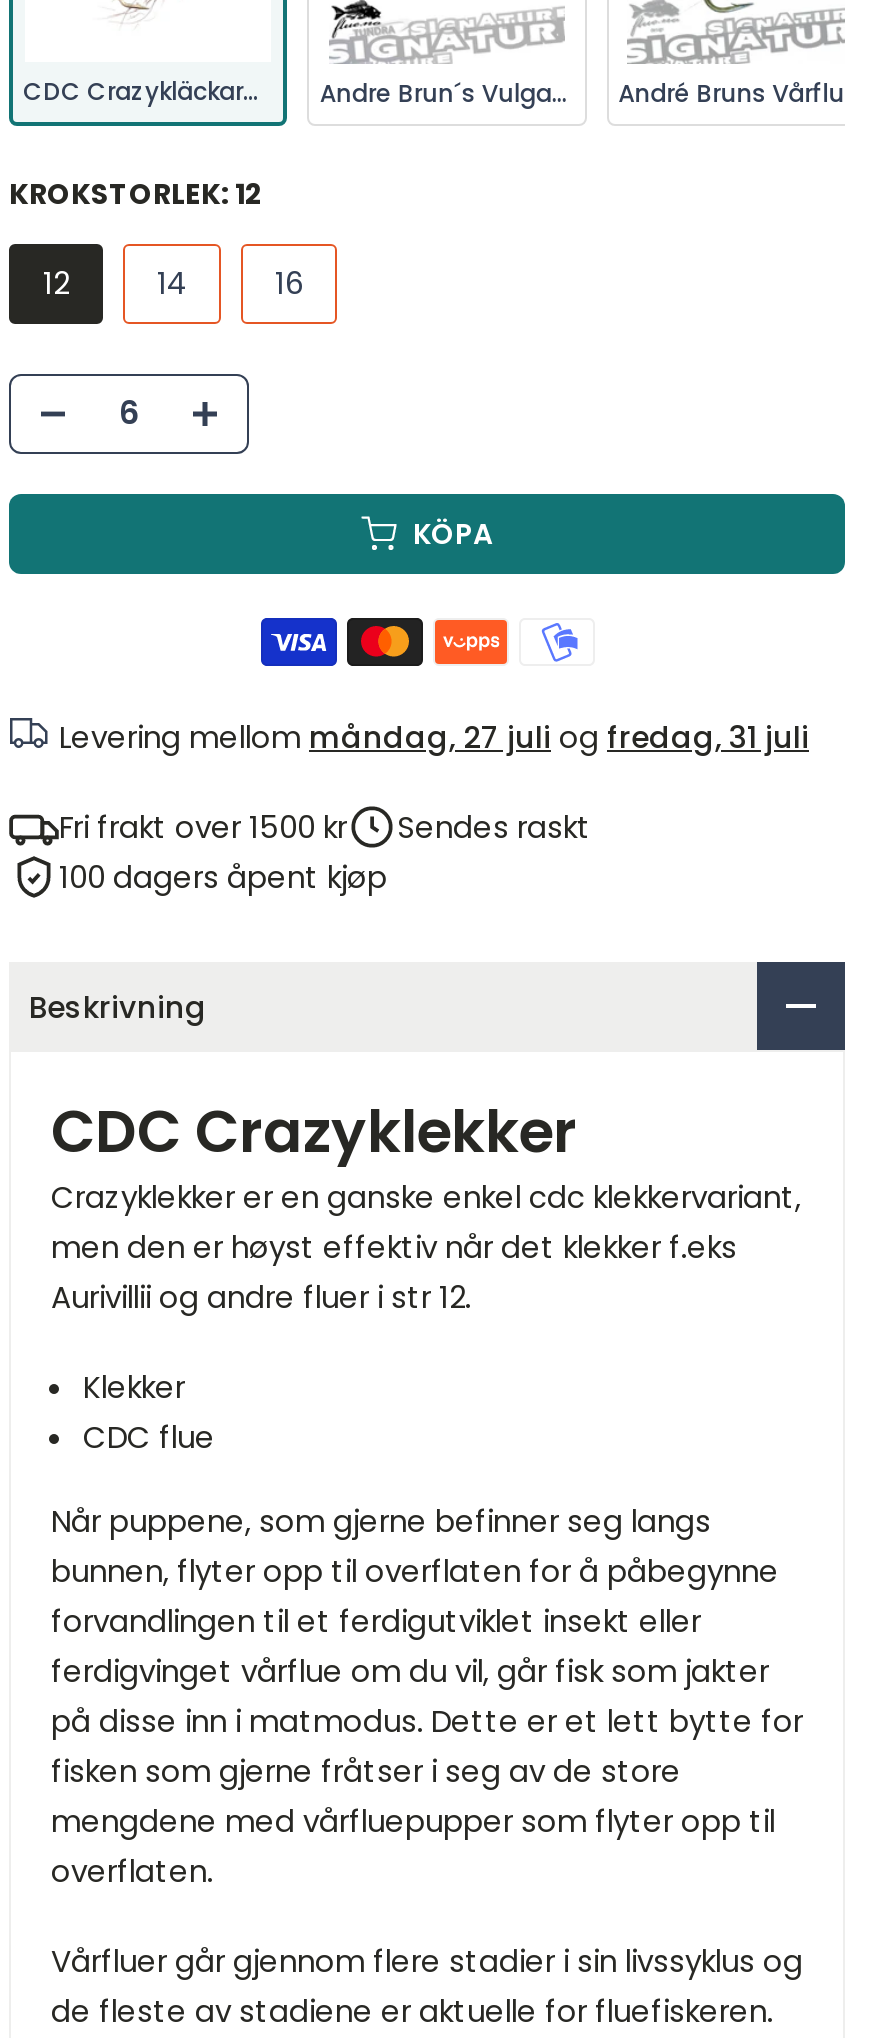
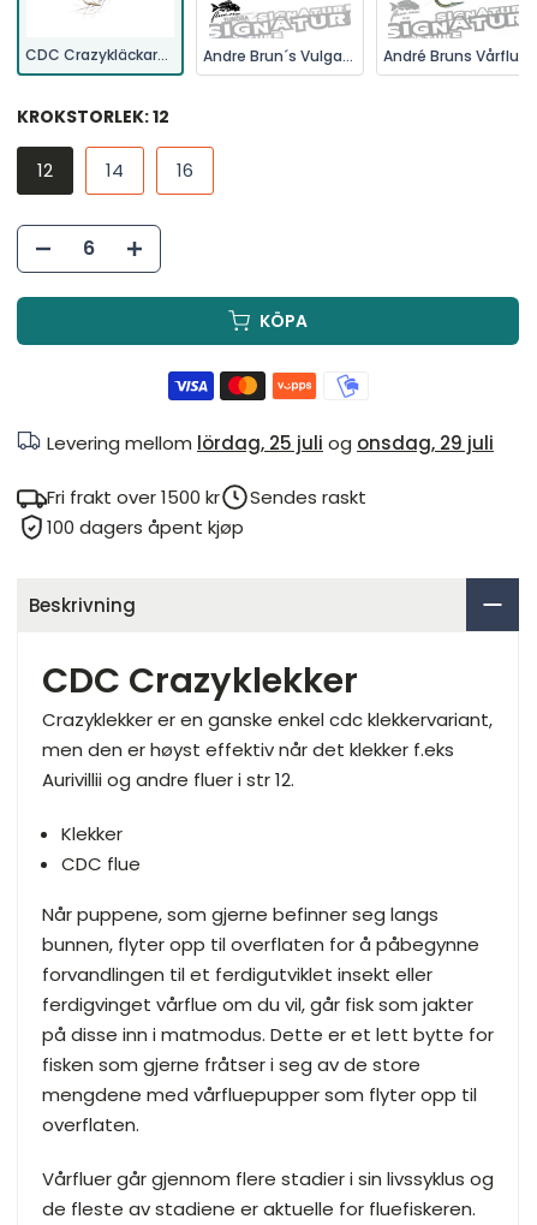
[59,716,809,758] Levering mellom måndag, 27 juli og fredag, 31 juli -> [47,430,494,456] Levering mellom lördag, 25 juli og onsdag, 29 juli

